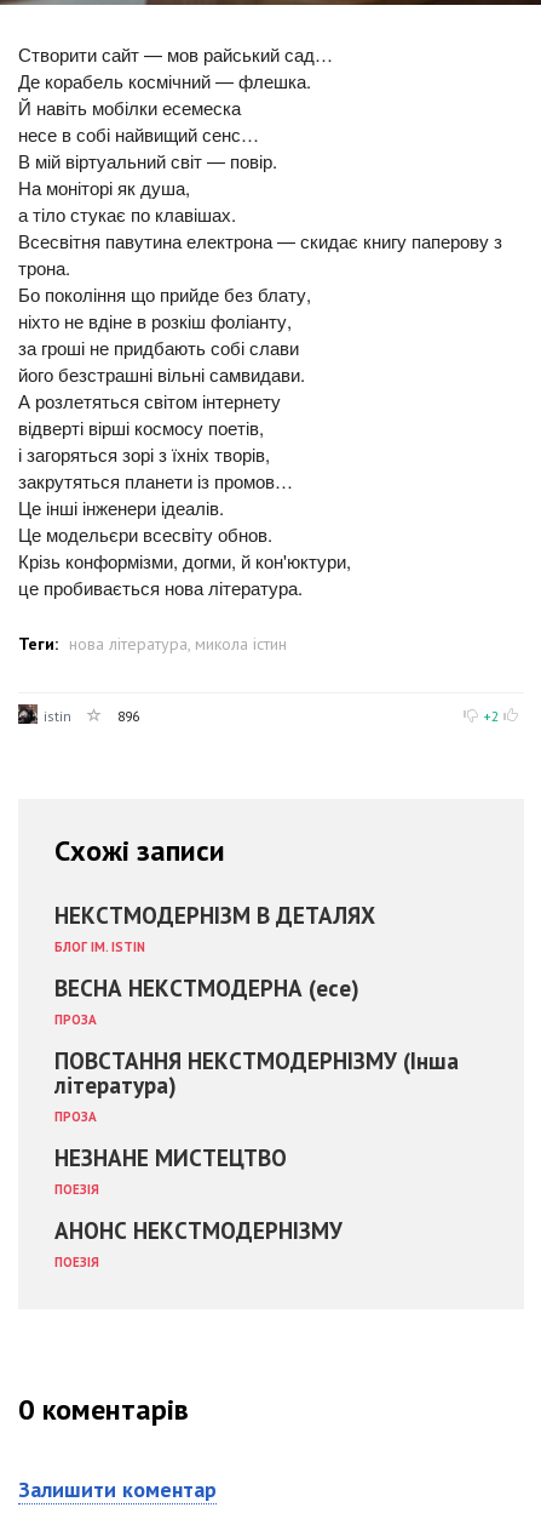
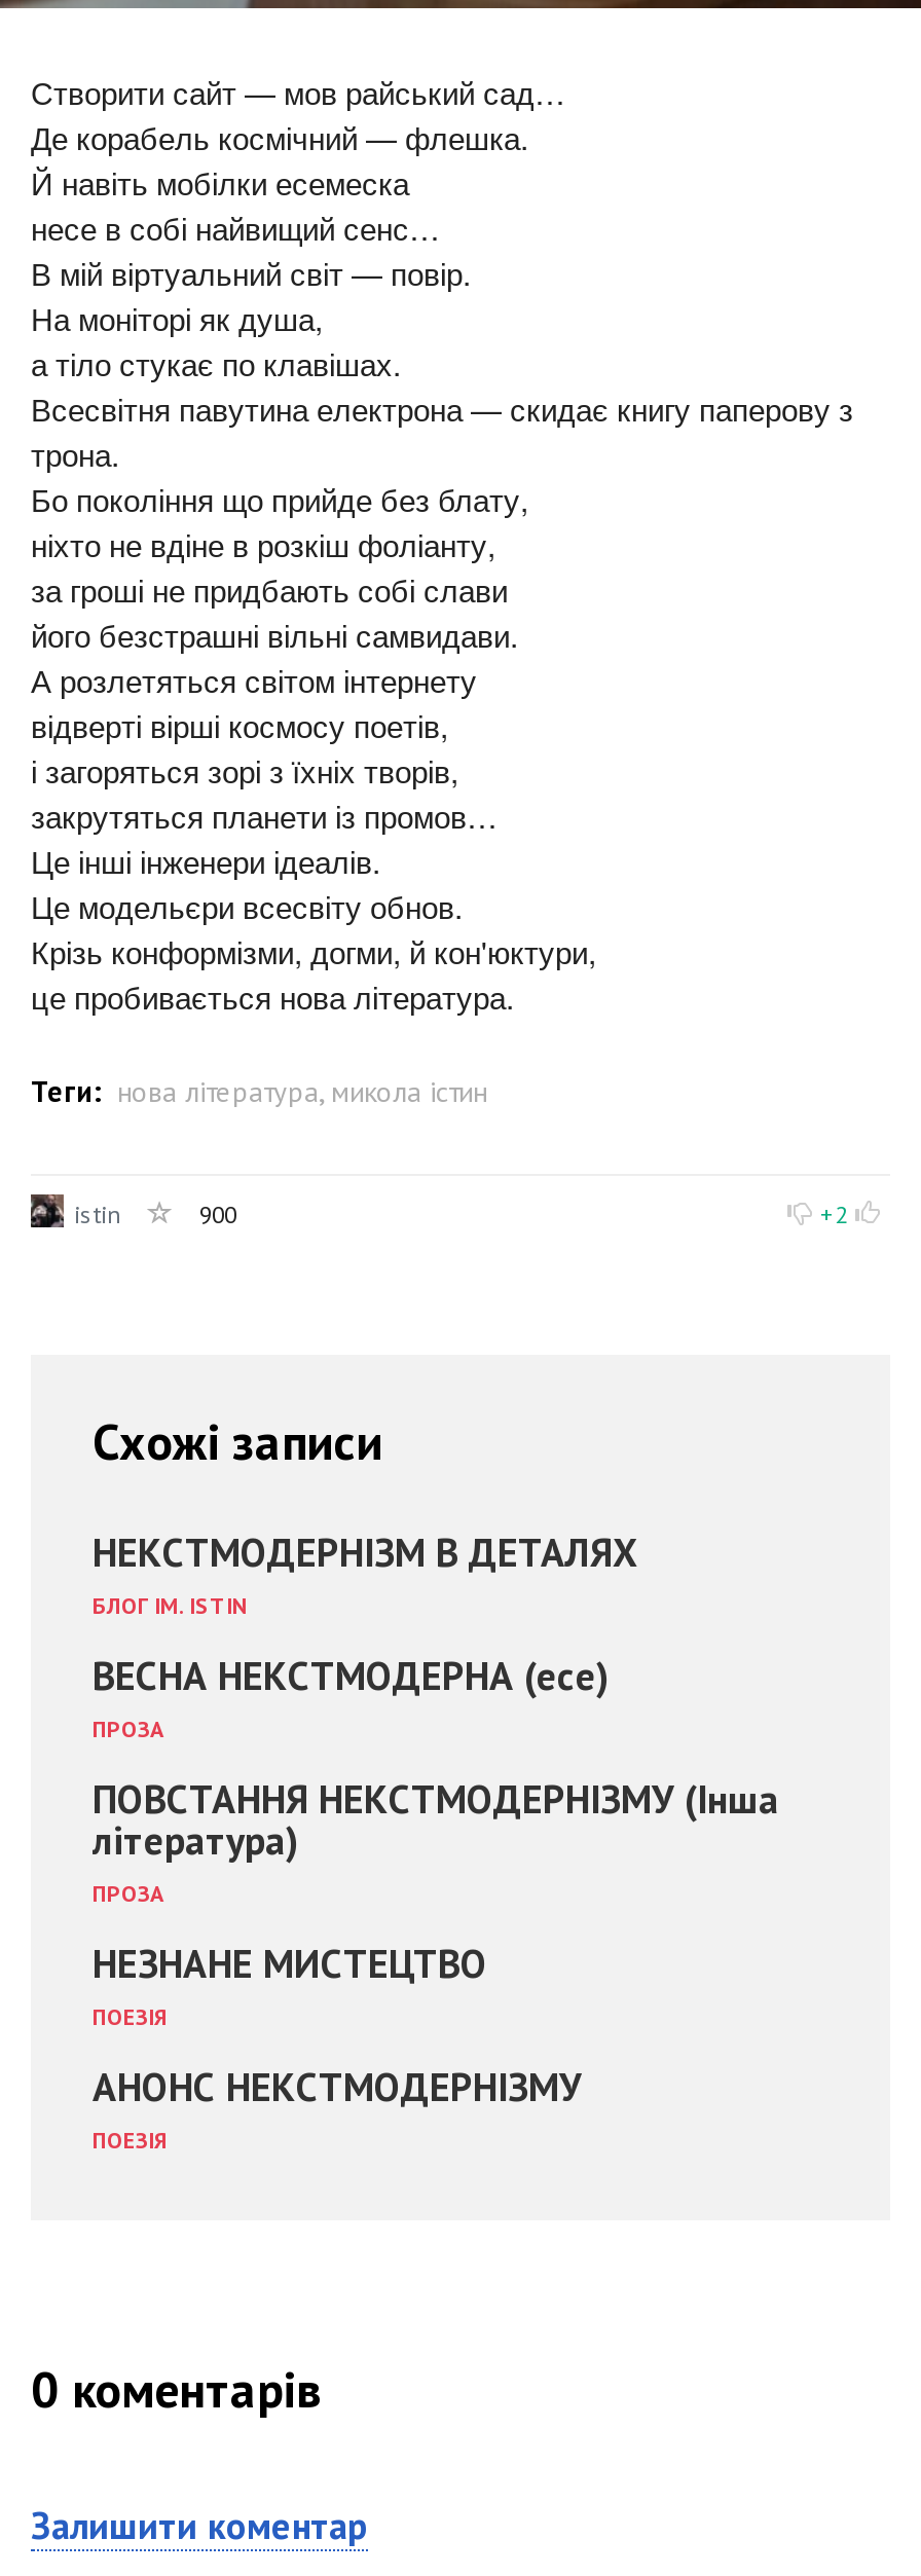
[117,707,139,725] 896 -> [199,1199,236,1229] 900

